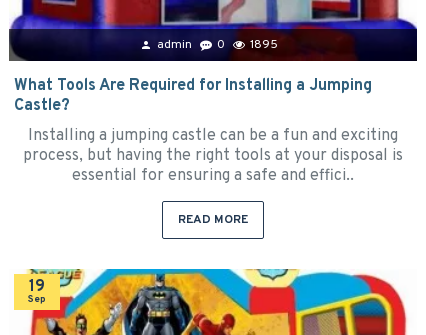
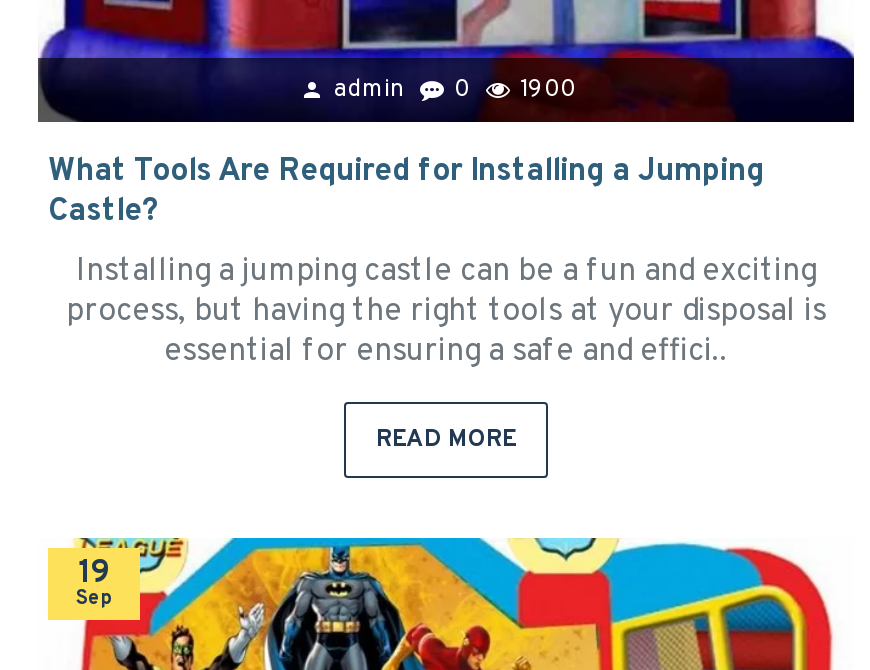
[157,36,278,52] admin 0 1895 -> [334,73,576,105] admin 0 1900

